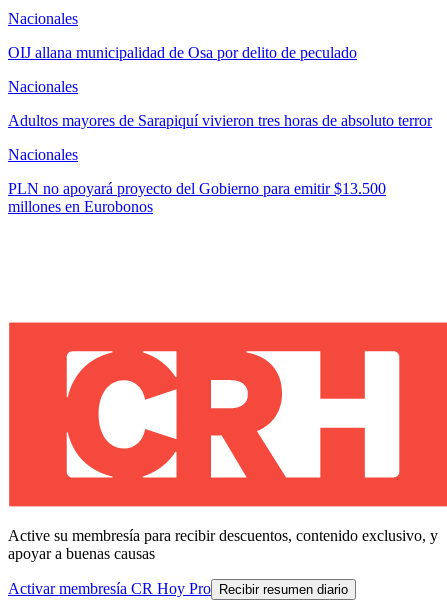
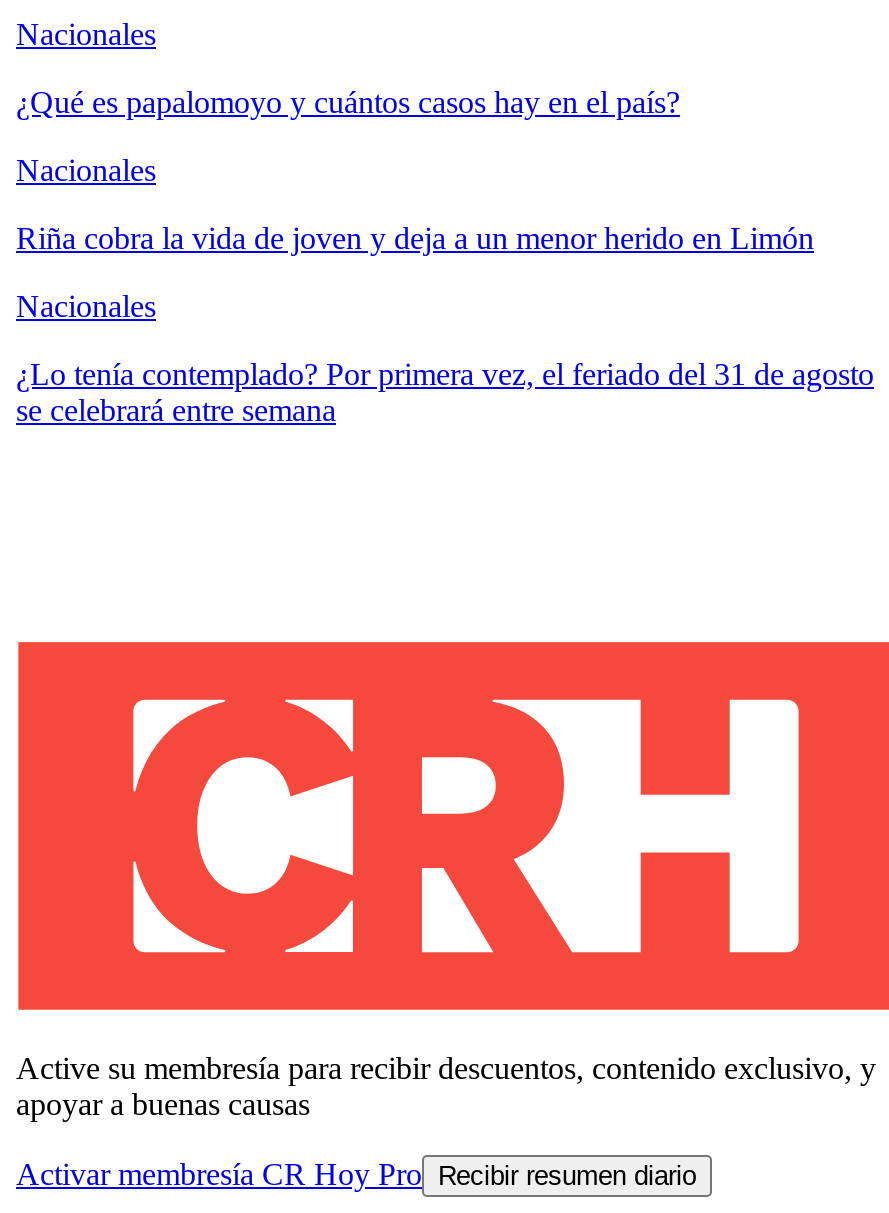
[8,44,357,61] OIJ allana municipalidad de Osa por delito de peculado -> [16,85,680,119] ¿Qué es papalomoyo y cuántos casos hay en el país?
[8,112,432,129] Adultos mayores de Sarapiquí vivieron tres horas de absoluto terror -> [16,221,814,255] Riña cobra la vida de joven y deja a un menor herido en Limón
[8,180,386,215] PLN no apoyará proyecto del Gobierno para emitir $13.500 | millones en Eurobonos -> [16,357,874,427] ¿Lo tenía contemplado? Por primera vez, el feriado del 31 de agosto | se celebrará entre semana

